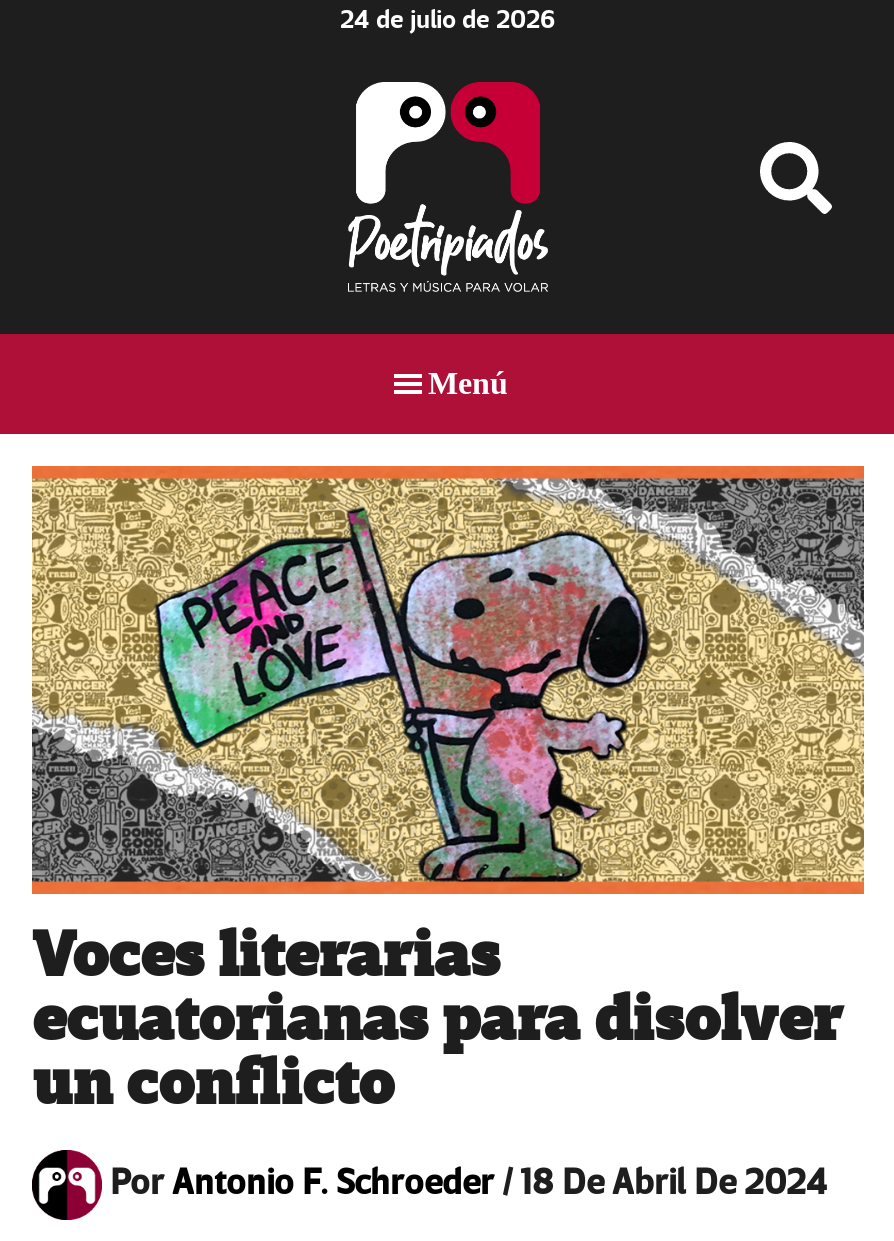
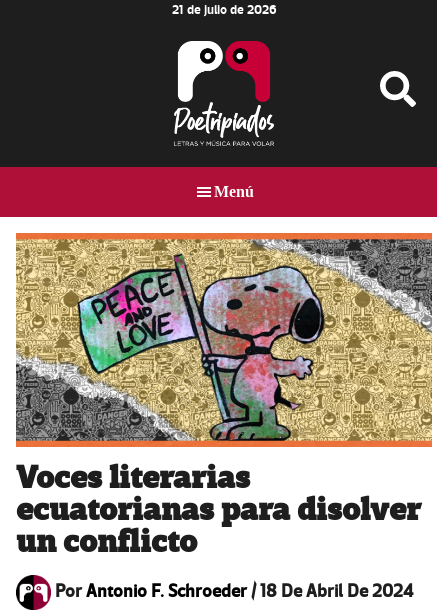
[340,4,556,36] 24 de julio de 2026 -> [171,2,276,18] 21 de julio de 2026

